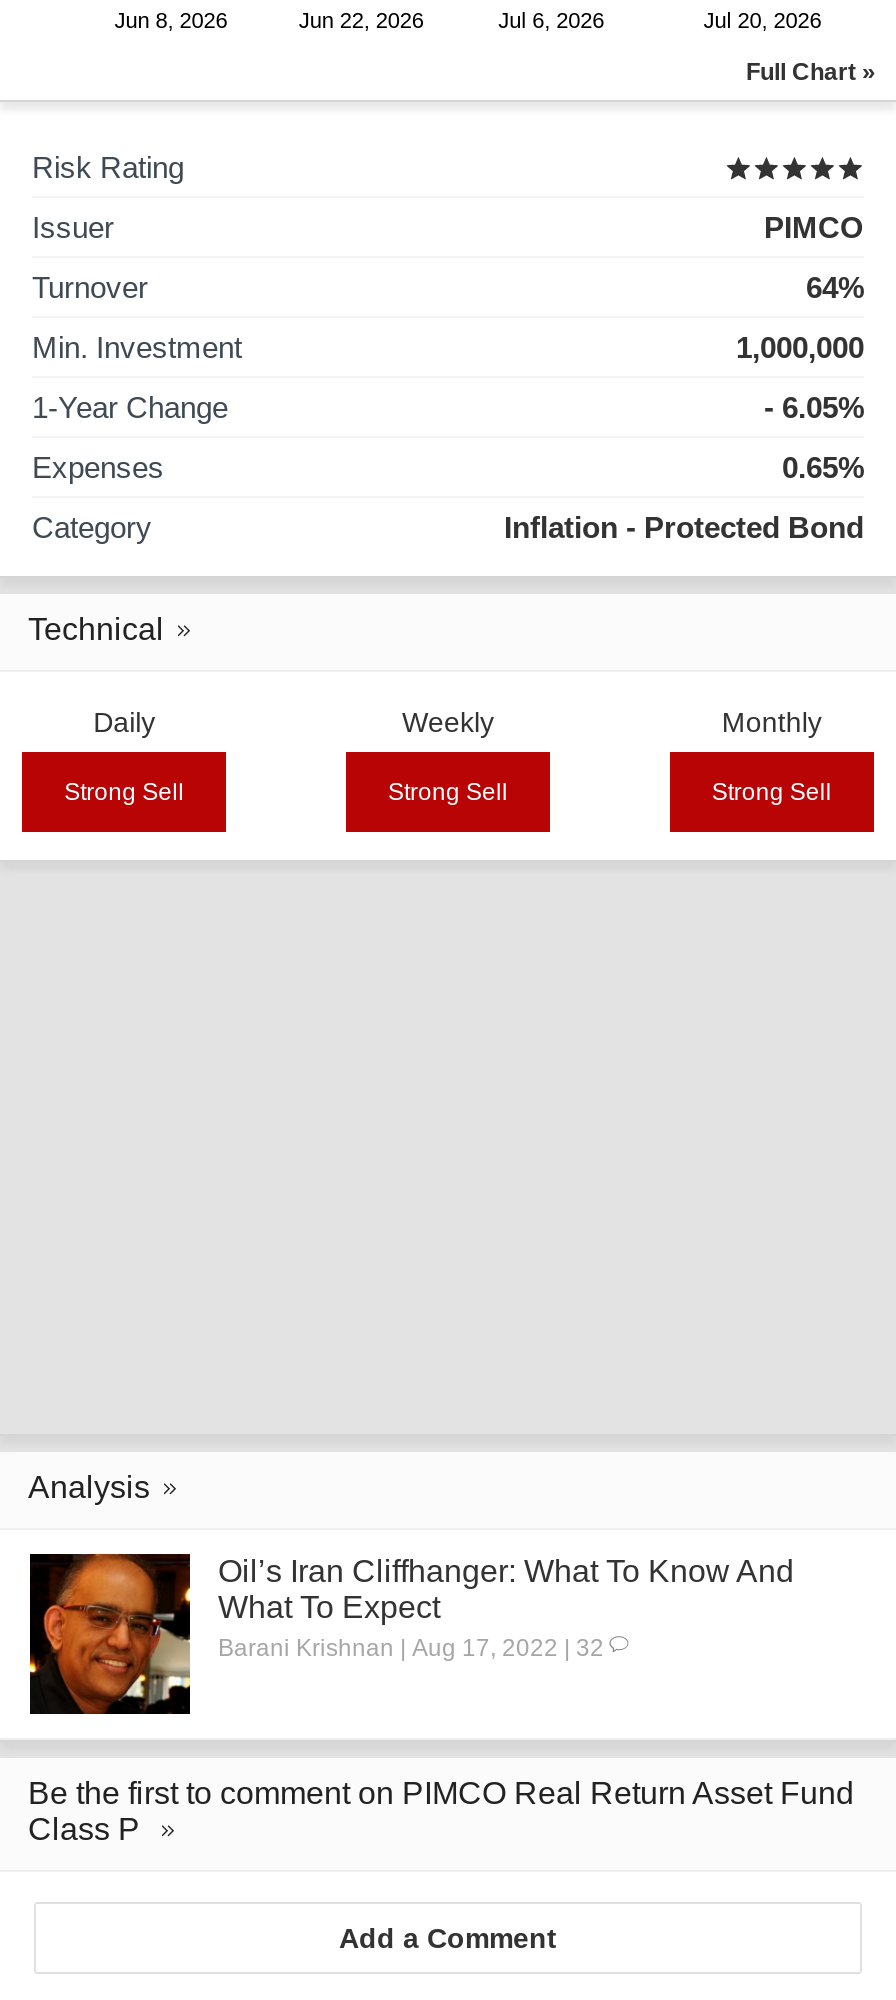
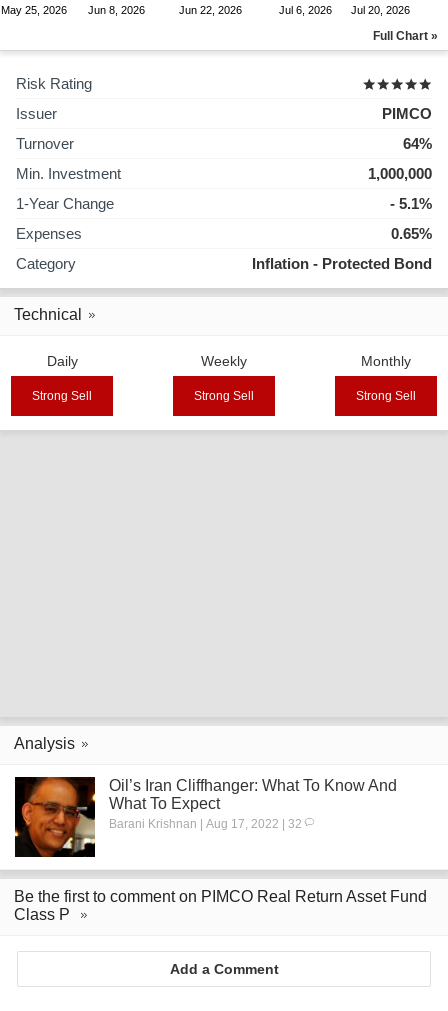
none -> [1,4,67,16] May 25, 2026
[764,390,864,424] - 6.05% -> [390,195,432,212] - 5.1%

